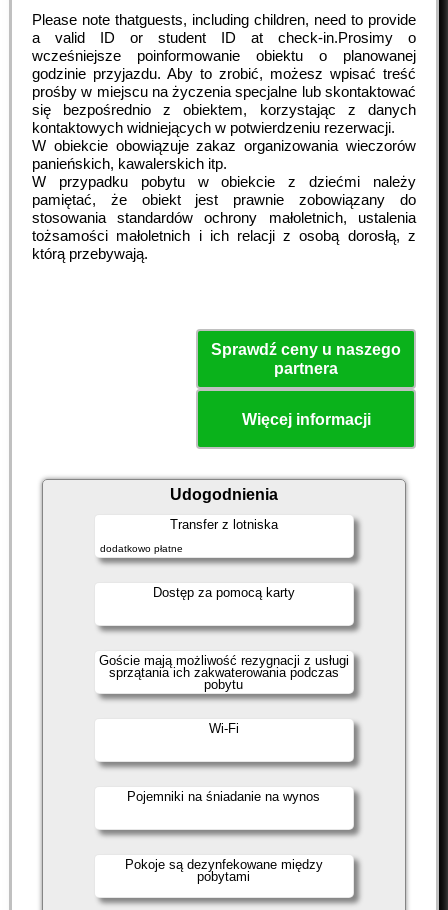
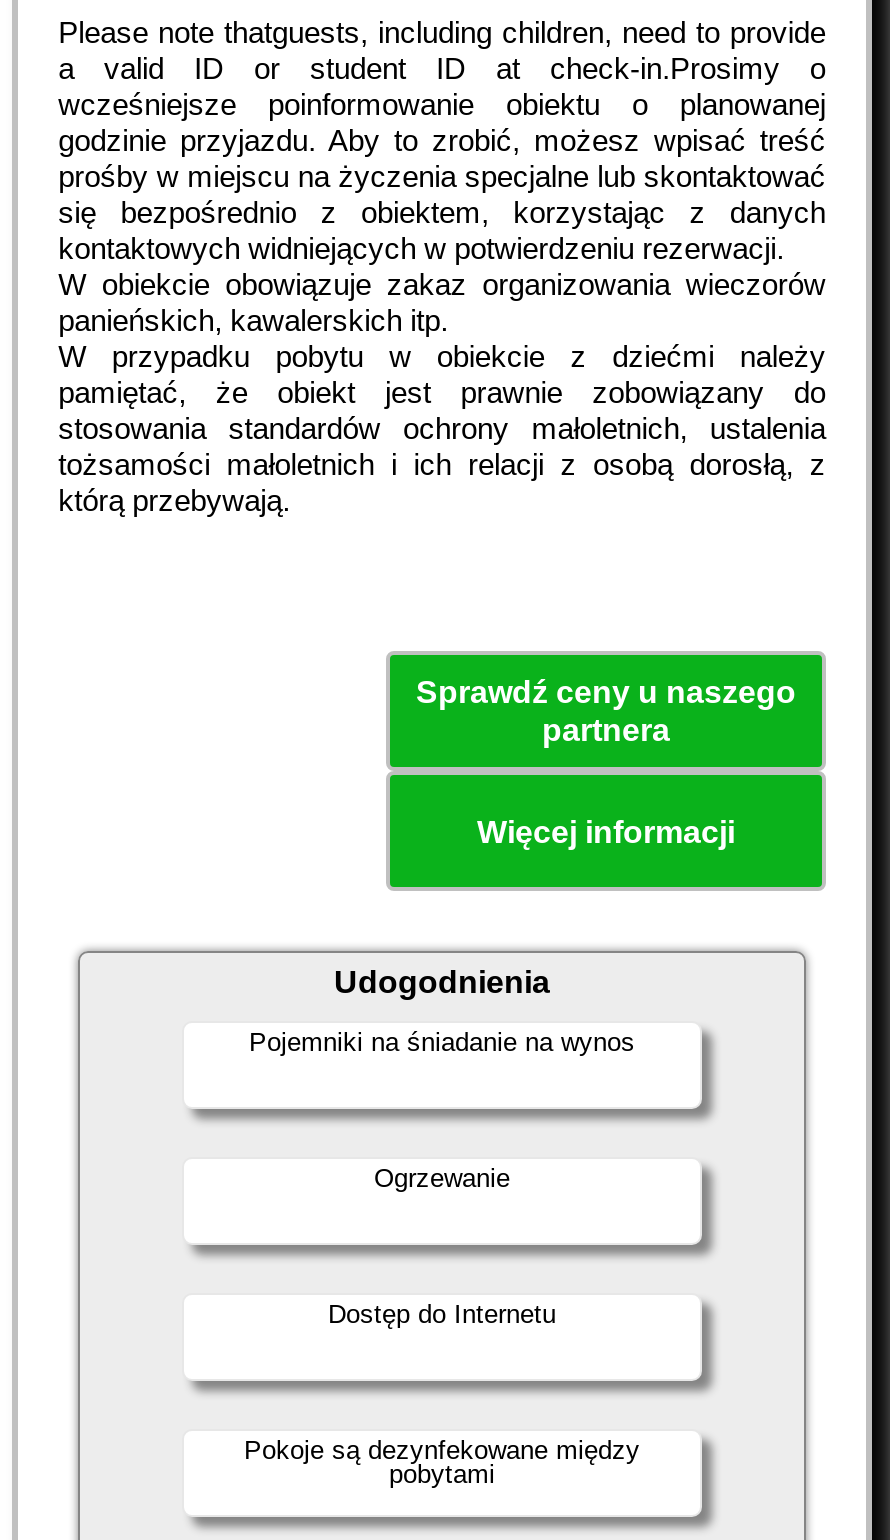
[100,517,295,600] Transfer z lotniska | dodatkowo płatne | Dostęp za pomocą karty -> none
[99,653,349,736] Goście mają możliwość rezygnacji z usługi | sprzątania ich zakwaterowania podczas | pobytu | Wi-Fi -> none
moved [127,789,320,804] -> [249,1027,635,1057]: Pojemniki na śniadanie na wynos
none -> [328,1299,556,1329] Dostęp do Internetu
none -> [374,1163,510,1193] Ogrzewanie

